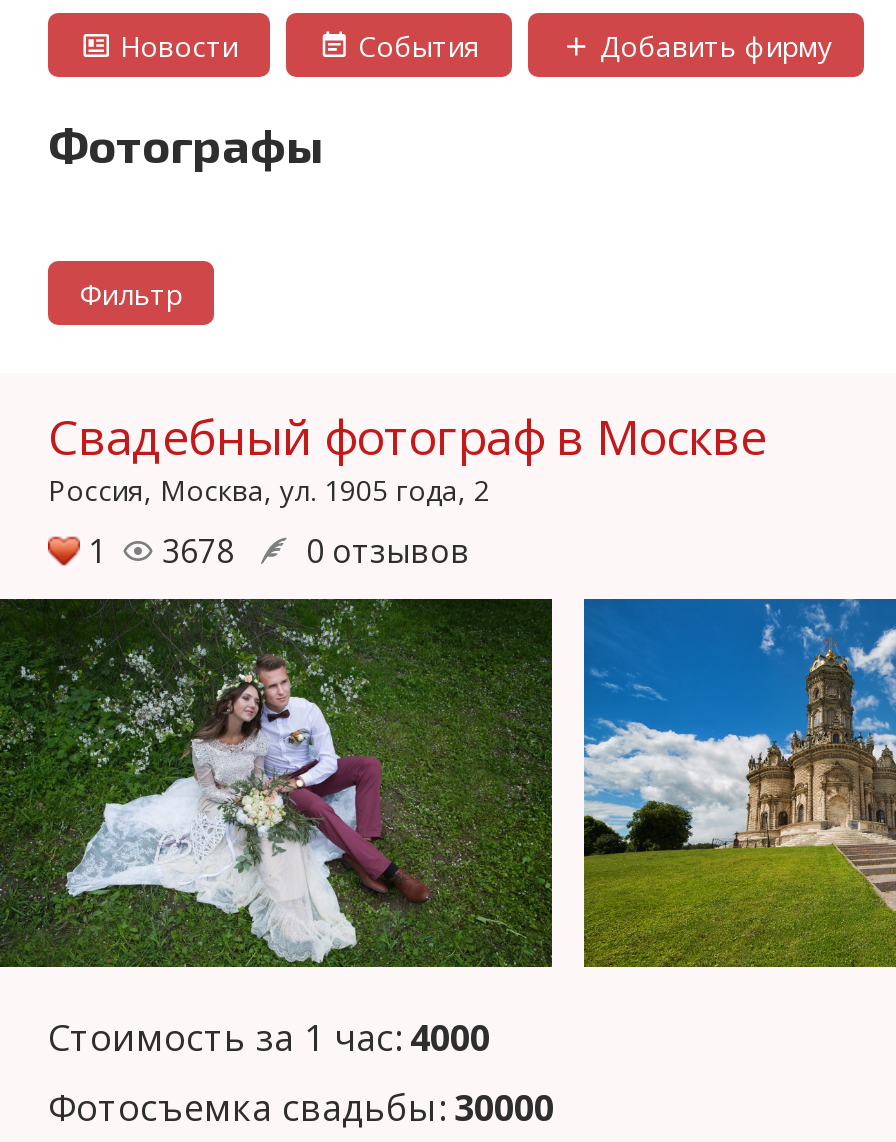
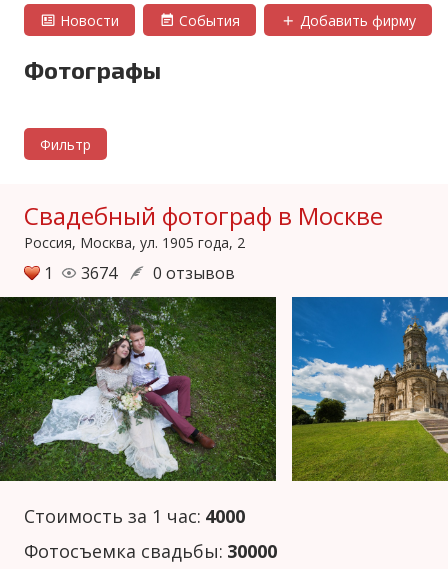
[88,529,470,573] 1 3678 0 отзывов -> [44,262,235,284] 1 3674 0 отзывов

